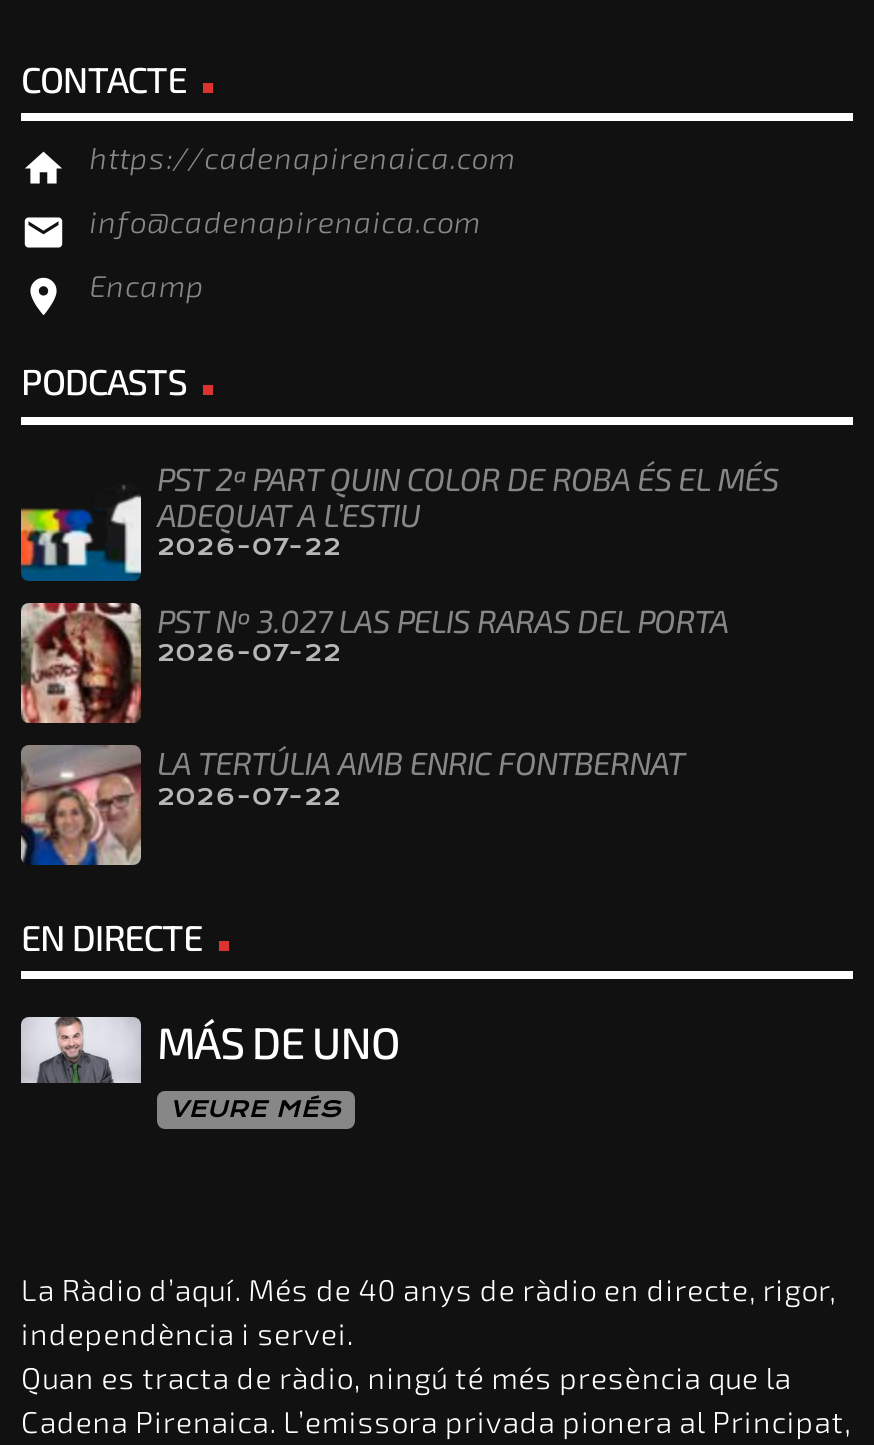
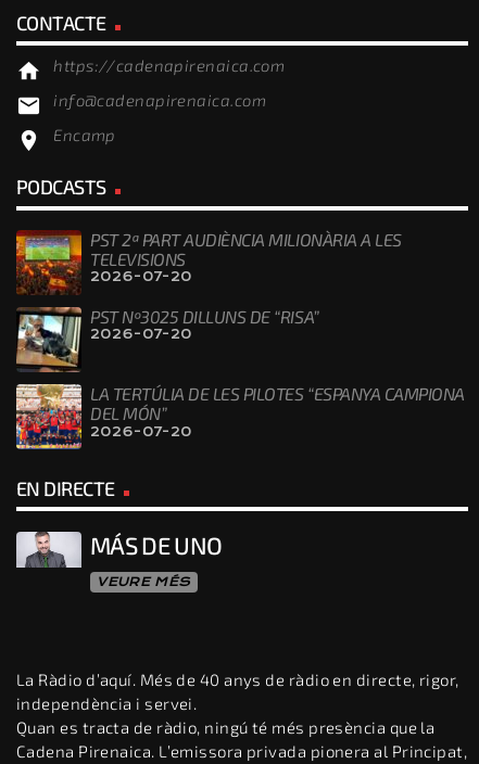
[19,459,779,583] [image] | PST 2ª PART QUIN COLOR DE ROBA ÉS EL MÉS | ADEQUAT A L’ESTIU | 2026-07-22 -> [15,229,402,295] [image] | PST 2ª PART AUDIÈNCIA MILIONÀRIA A LES | TELEVISIONS | 2026-07-20
[19,601,729,725] [image] | PST Nº 3.027 LAS PELIS RARAS DEL PORTA | 2026-07-22 -> [16,306,319,372] [image] | PST Nº3025 DILLUNS DE “RISA” | 2026-07-20
[19,744,684,867] [image] | LA TERTÚLIA AMB ENRIC FONTBERNAT | 2026-07-22 -> [15,383,465,450] [image] | LA TERTÚLIA DE LES PILOTES “ESPANYA CAMPIONA | DEL MÓN” | 2026-07-20

